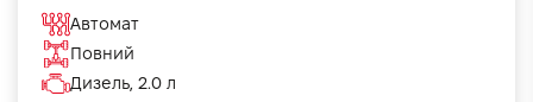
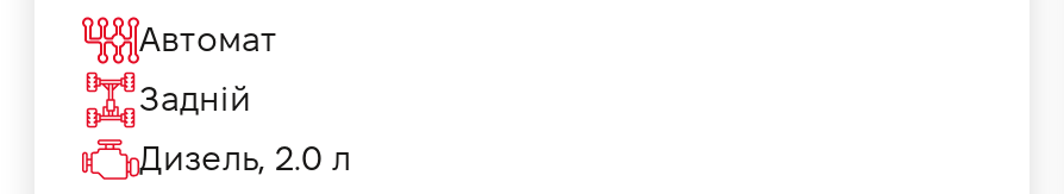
[70,44,134,63] Повний -> [139,80,251,118] Задній

